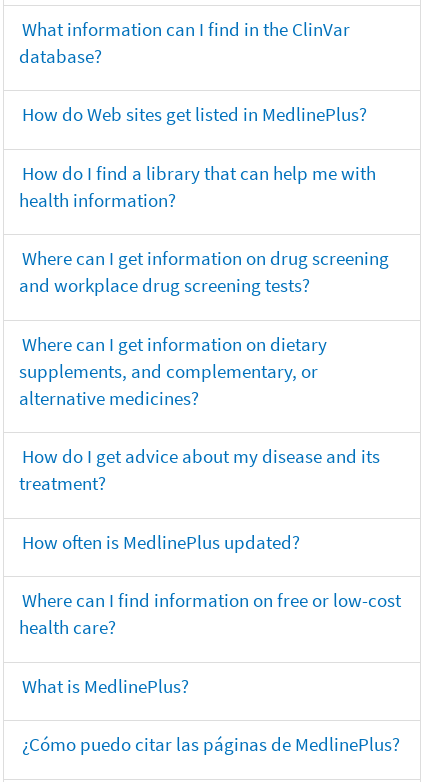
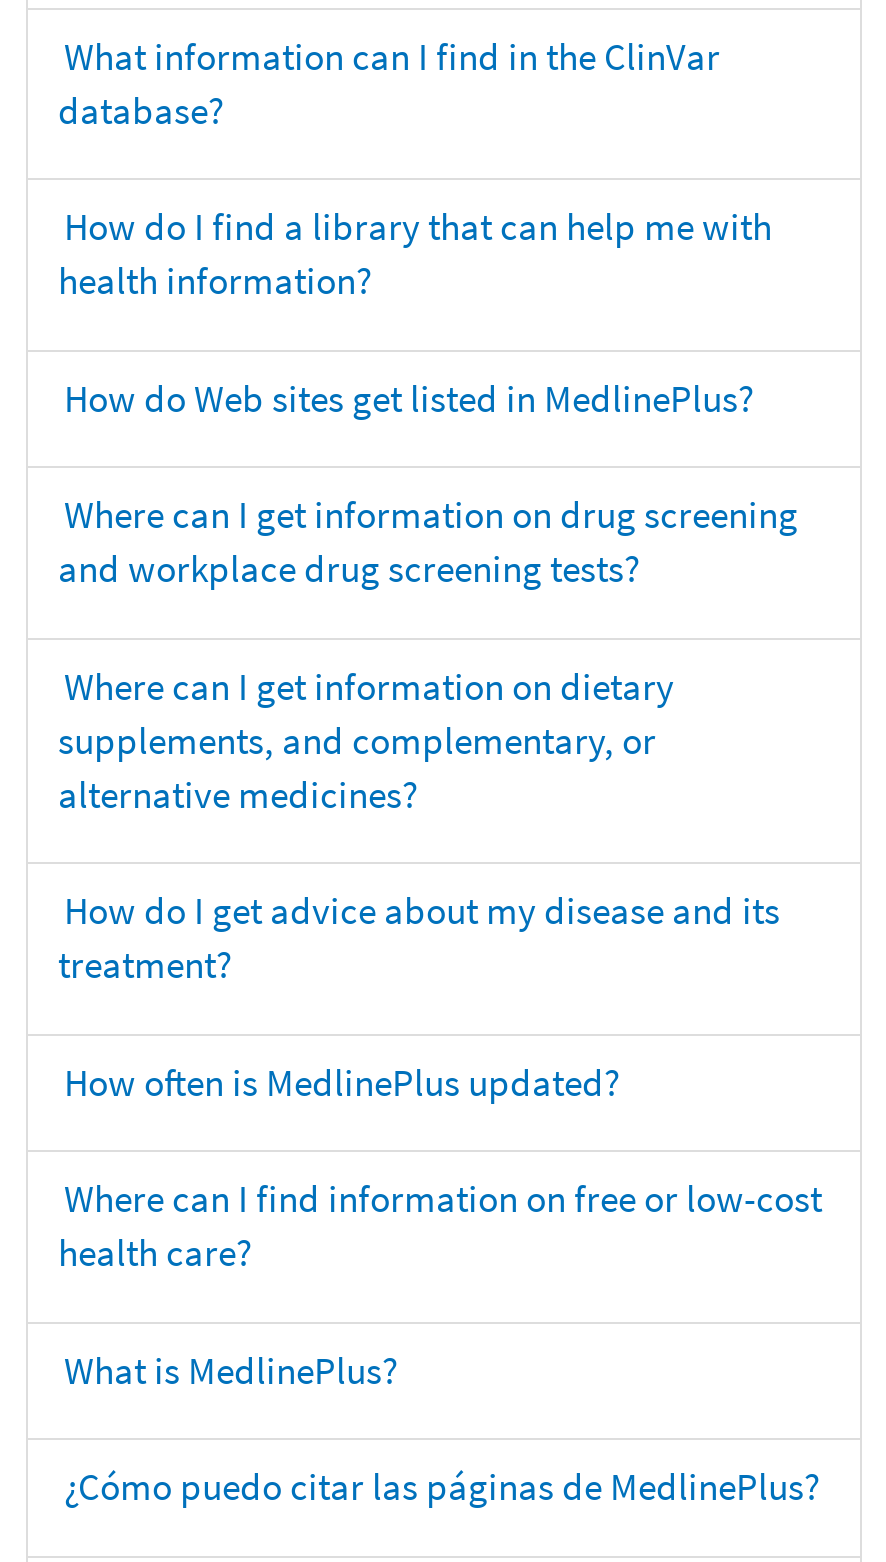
moved [22,102,367,126] -> [64,373,754,421]: How do Web sites get listed in MedlinePlus?
moved [19,160,376,211] -> [58,202,772,304]: How do I find a library that can help me with | health information?

